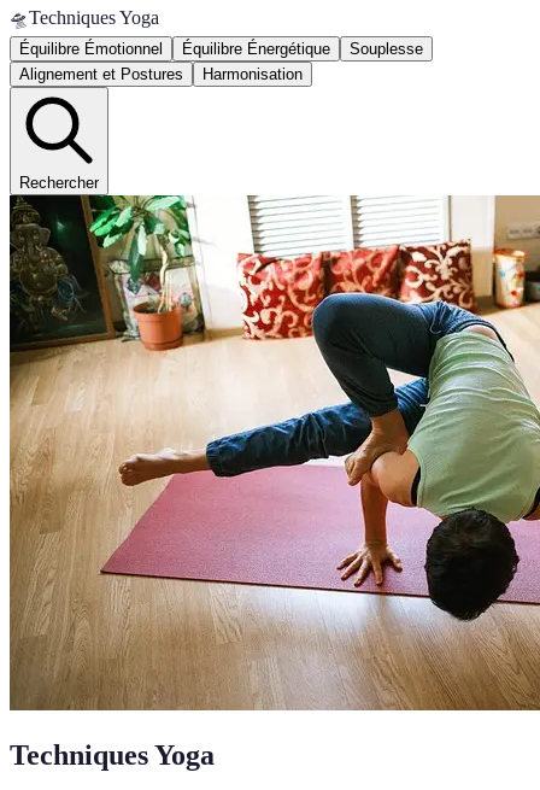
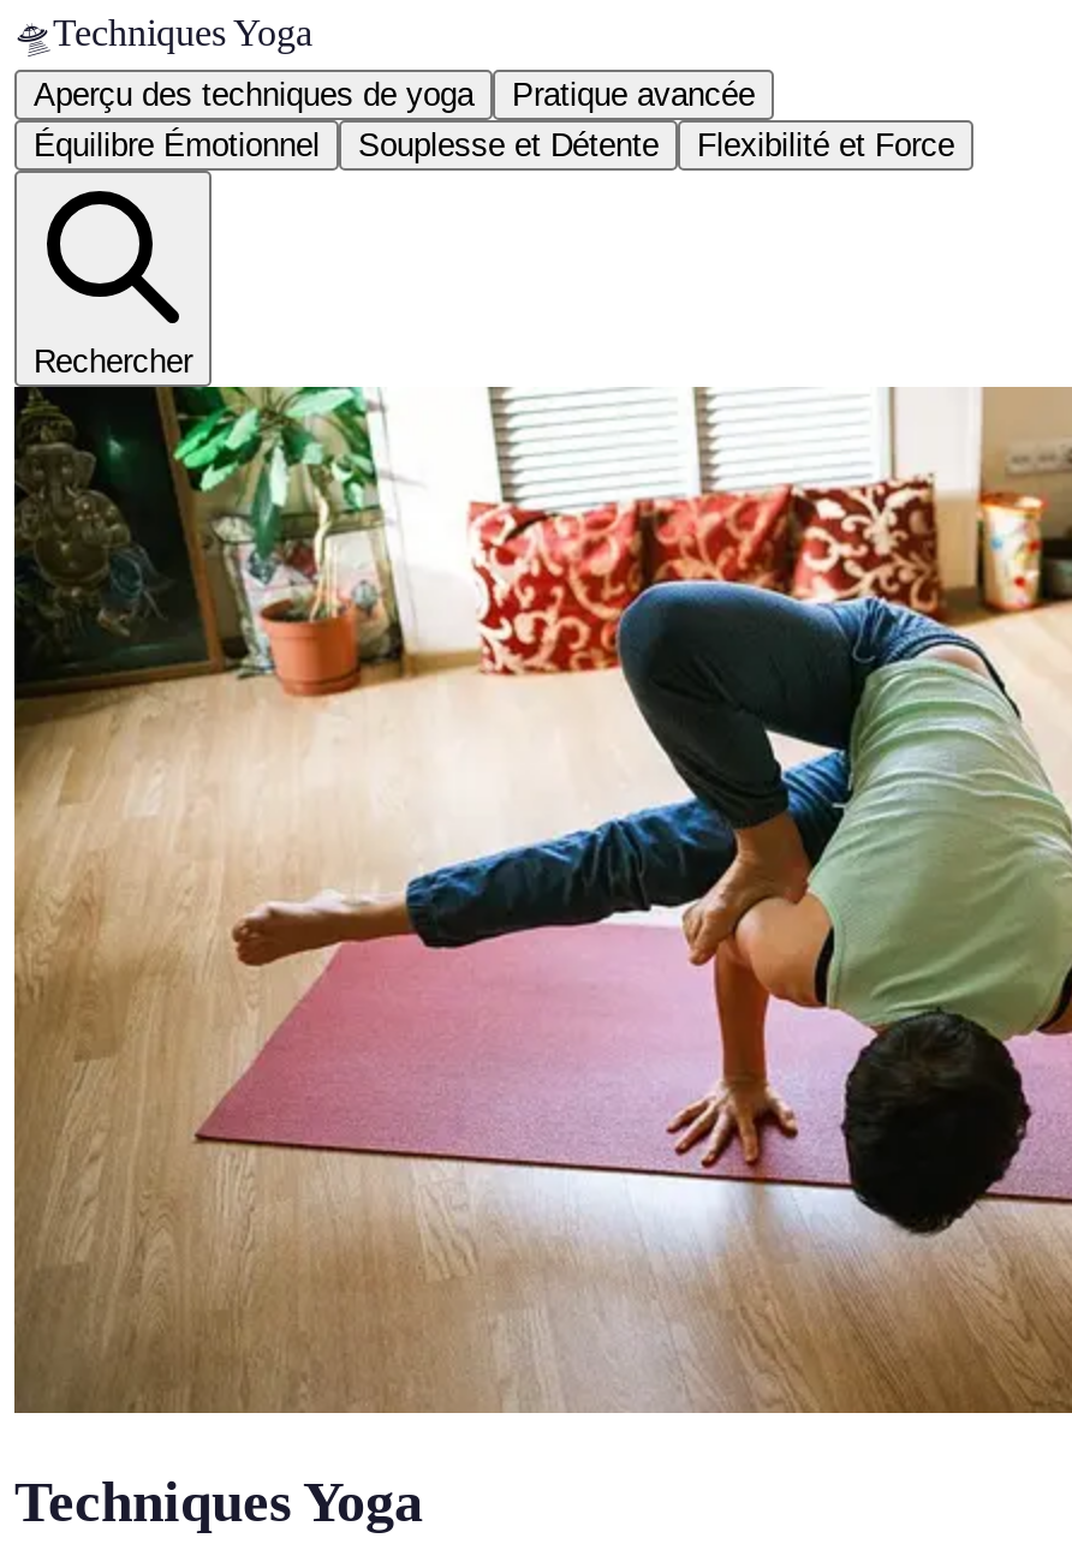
none -> [34,77,755,113] Aperçu des techniques de yoga | Pratique avancée
[19,40,423,83] Équilibre Énergétique | Souplesse | Alignement et Postures | Harmonisation -> [358,127,954,163] Souplesse et Détente | Flexibilité et Force
moved [19,40,163,58] -> [34,127,320,163]: Équilibre Émotionnel

